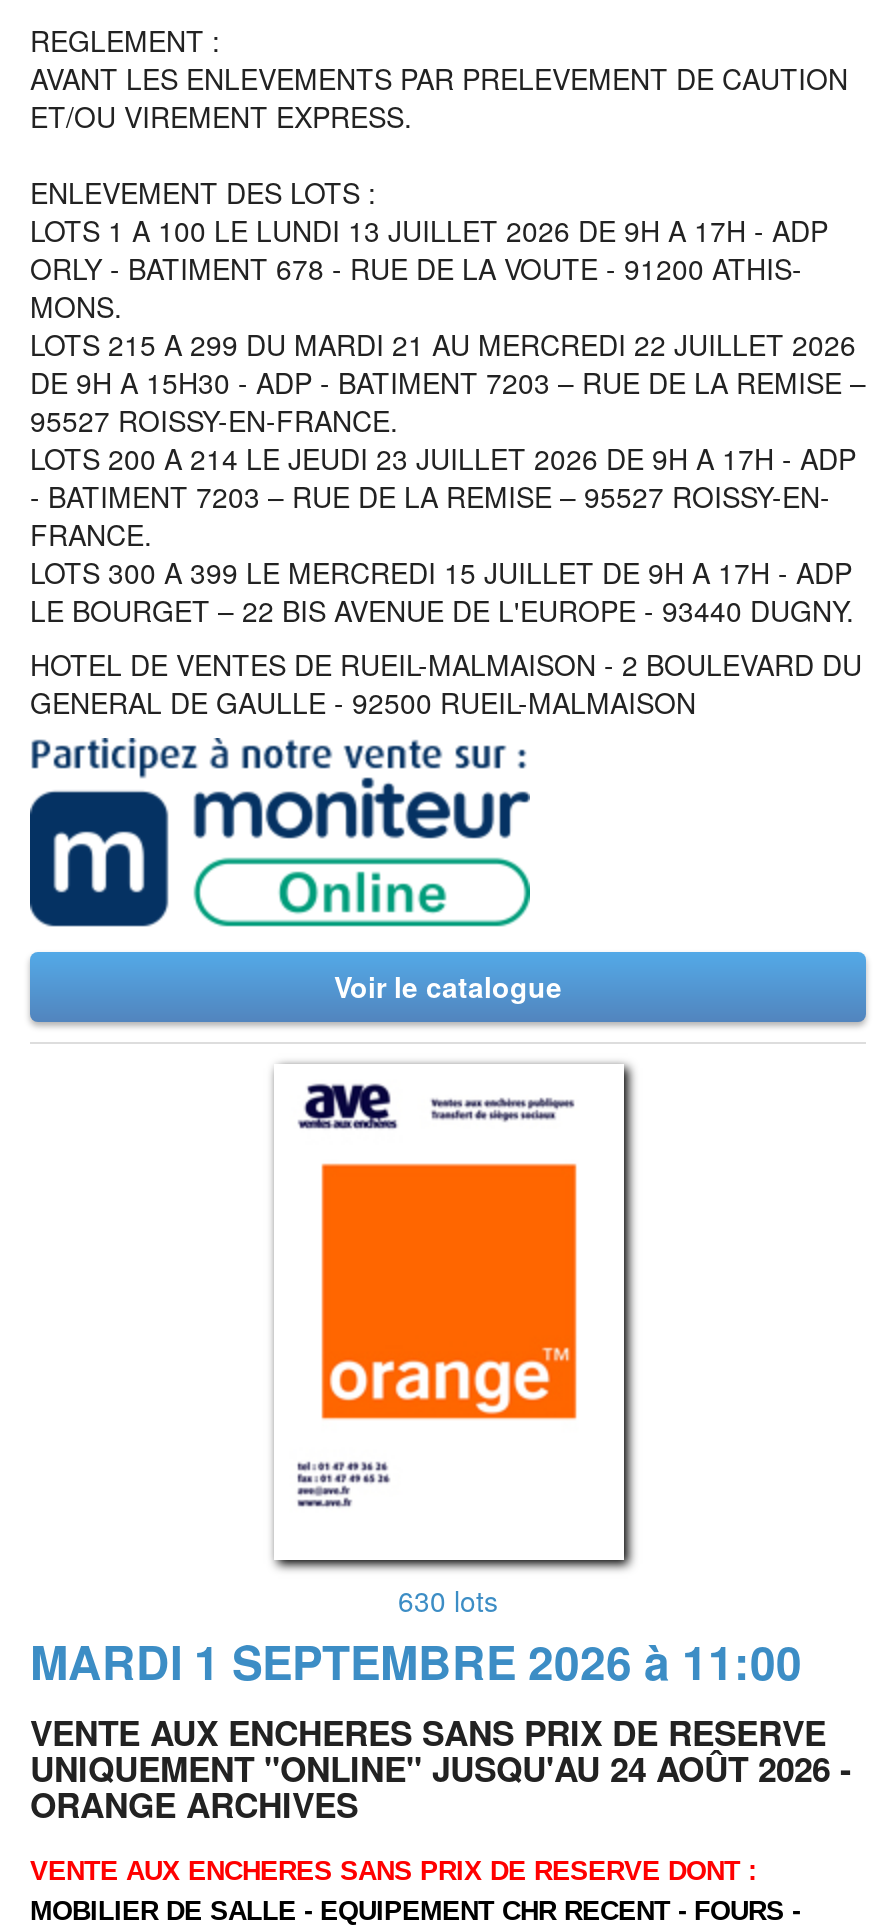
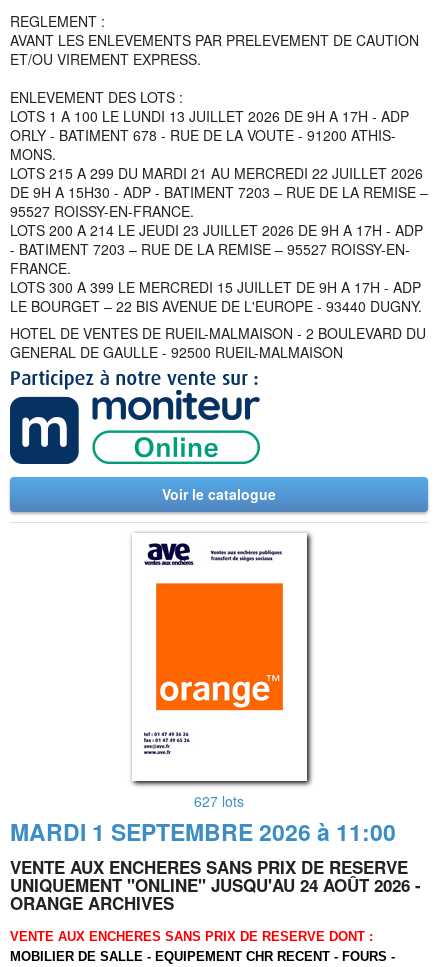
[398,1580,498,1620] 630 lots -> [194,791,244,811] 627 lots

